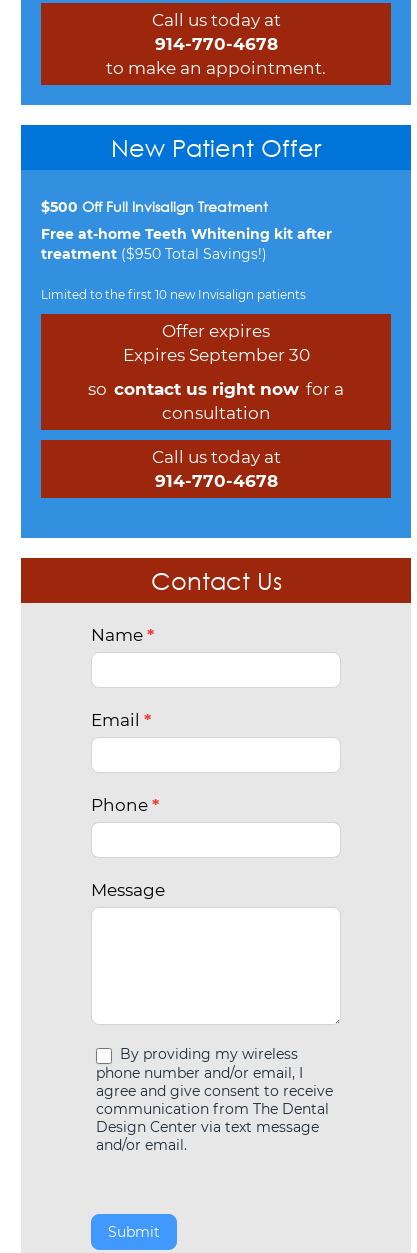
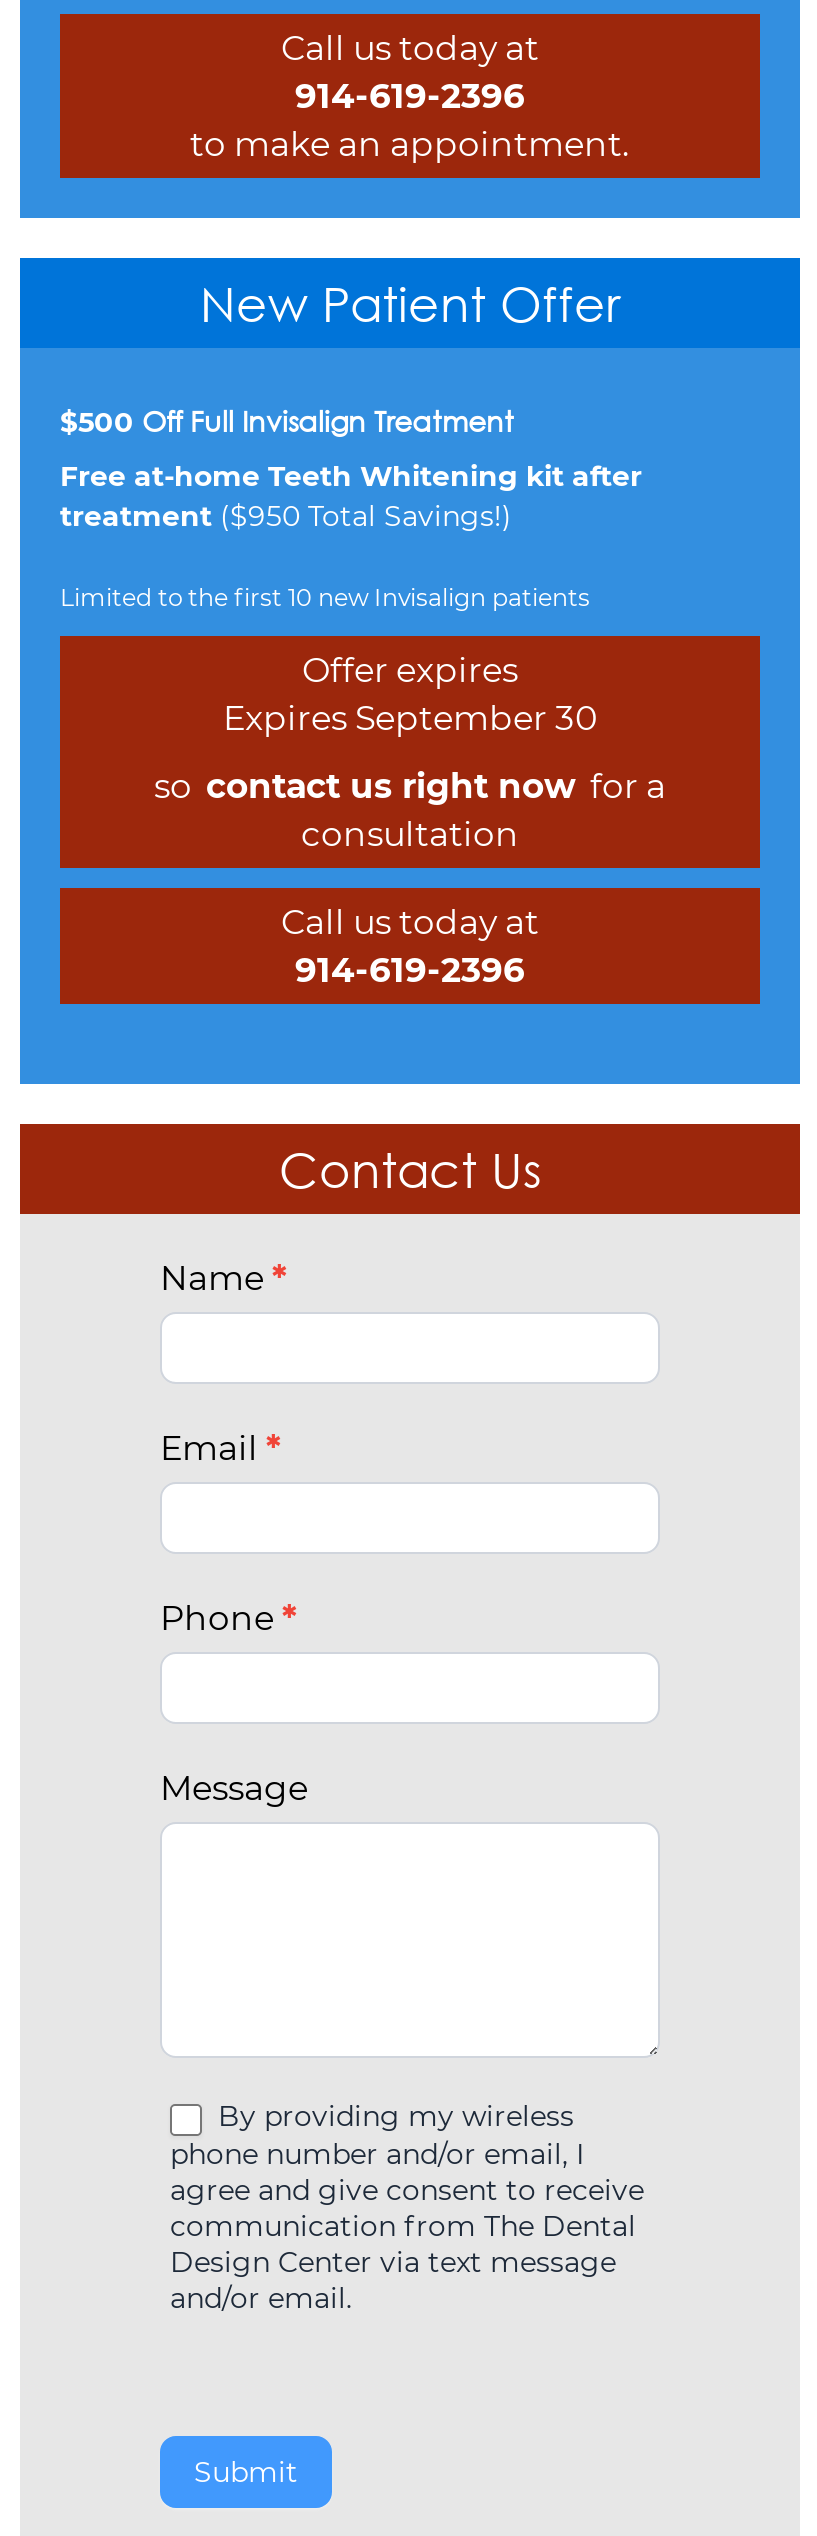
[154,34,277,54] 914-770-4678 -> [295,76,525,116] 914-619-2396
[154,471,277,491] 914-770-4678 -> [295,950,525,990] 914-619-2396

